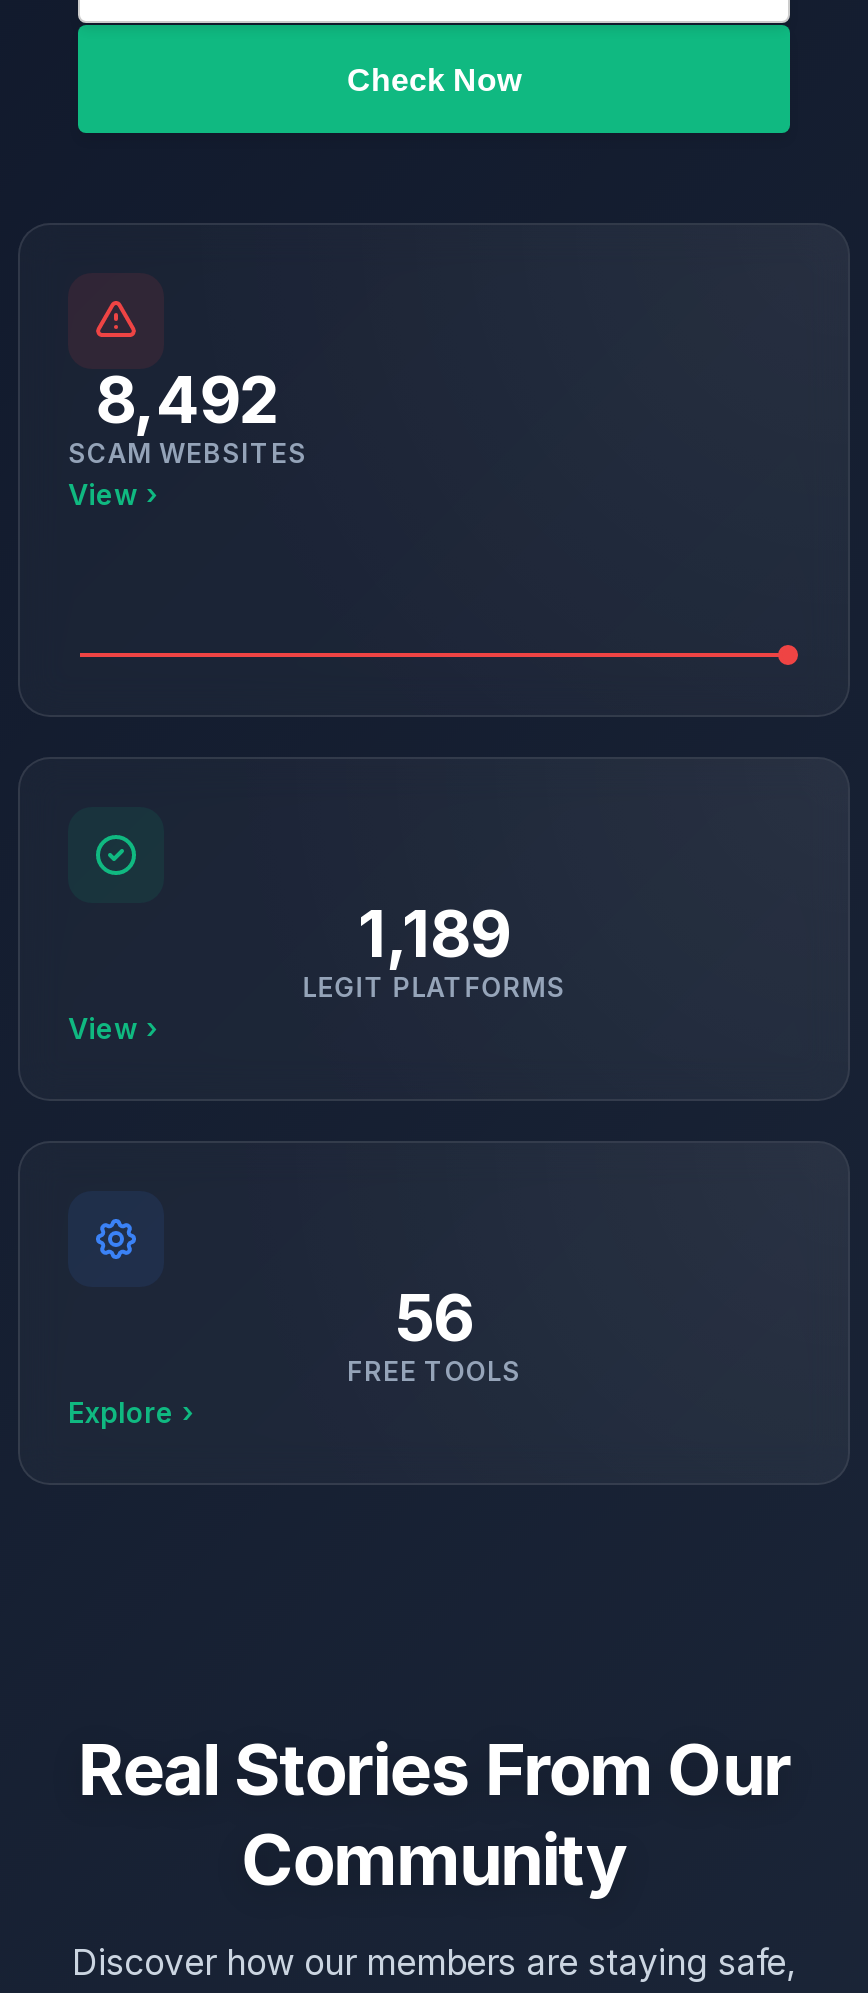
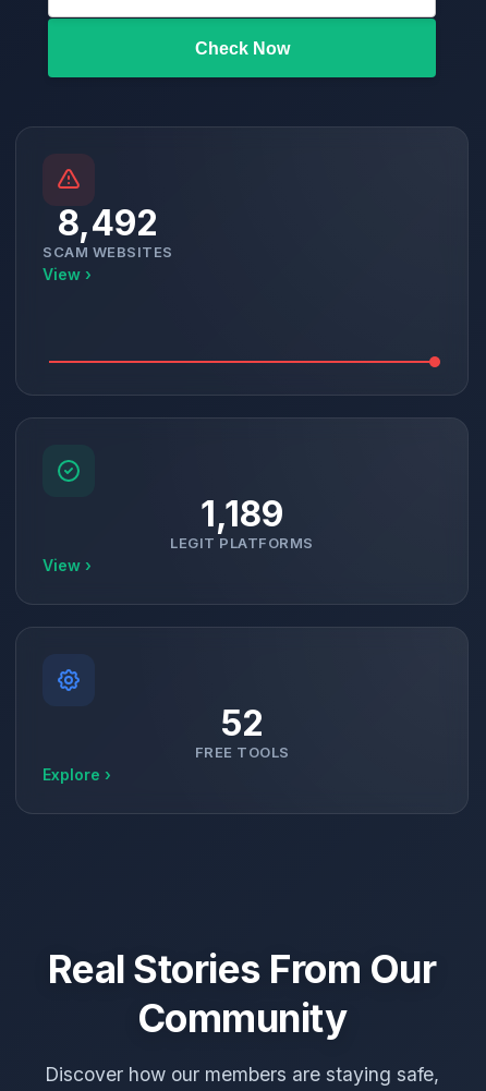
[395,1279,473,1357] 56 -> [221,702,263,744] 52

